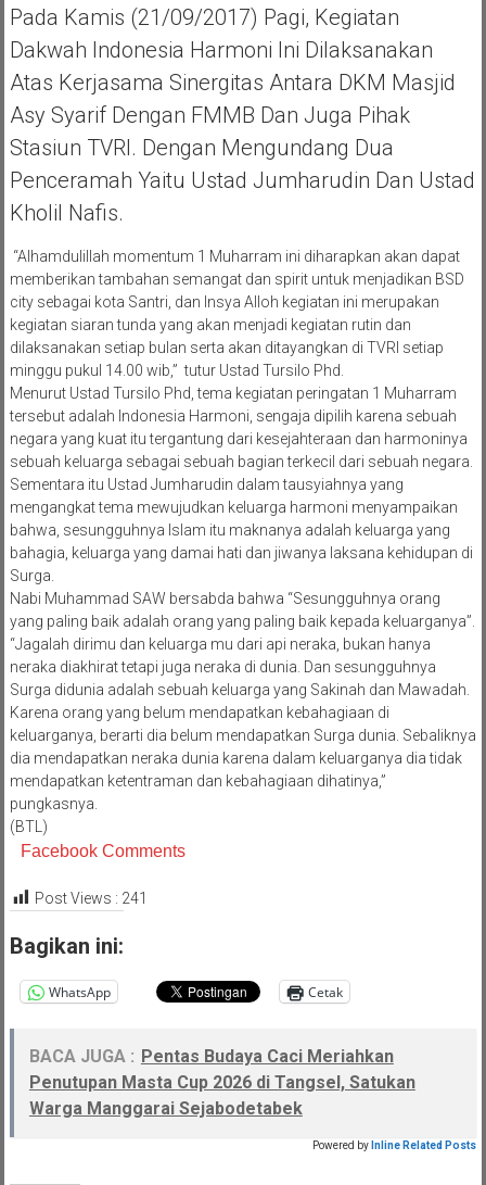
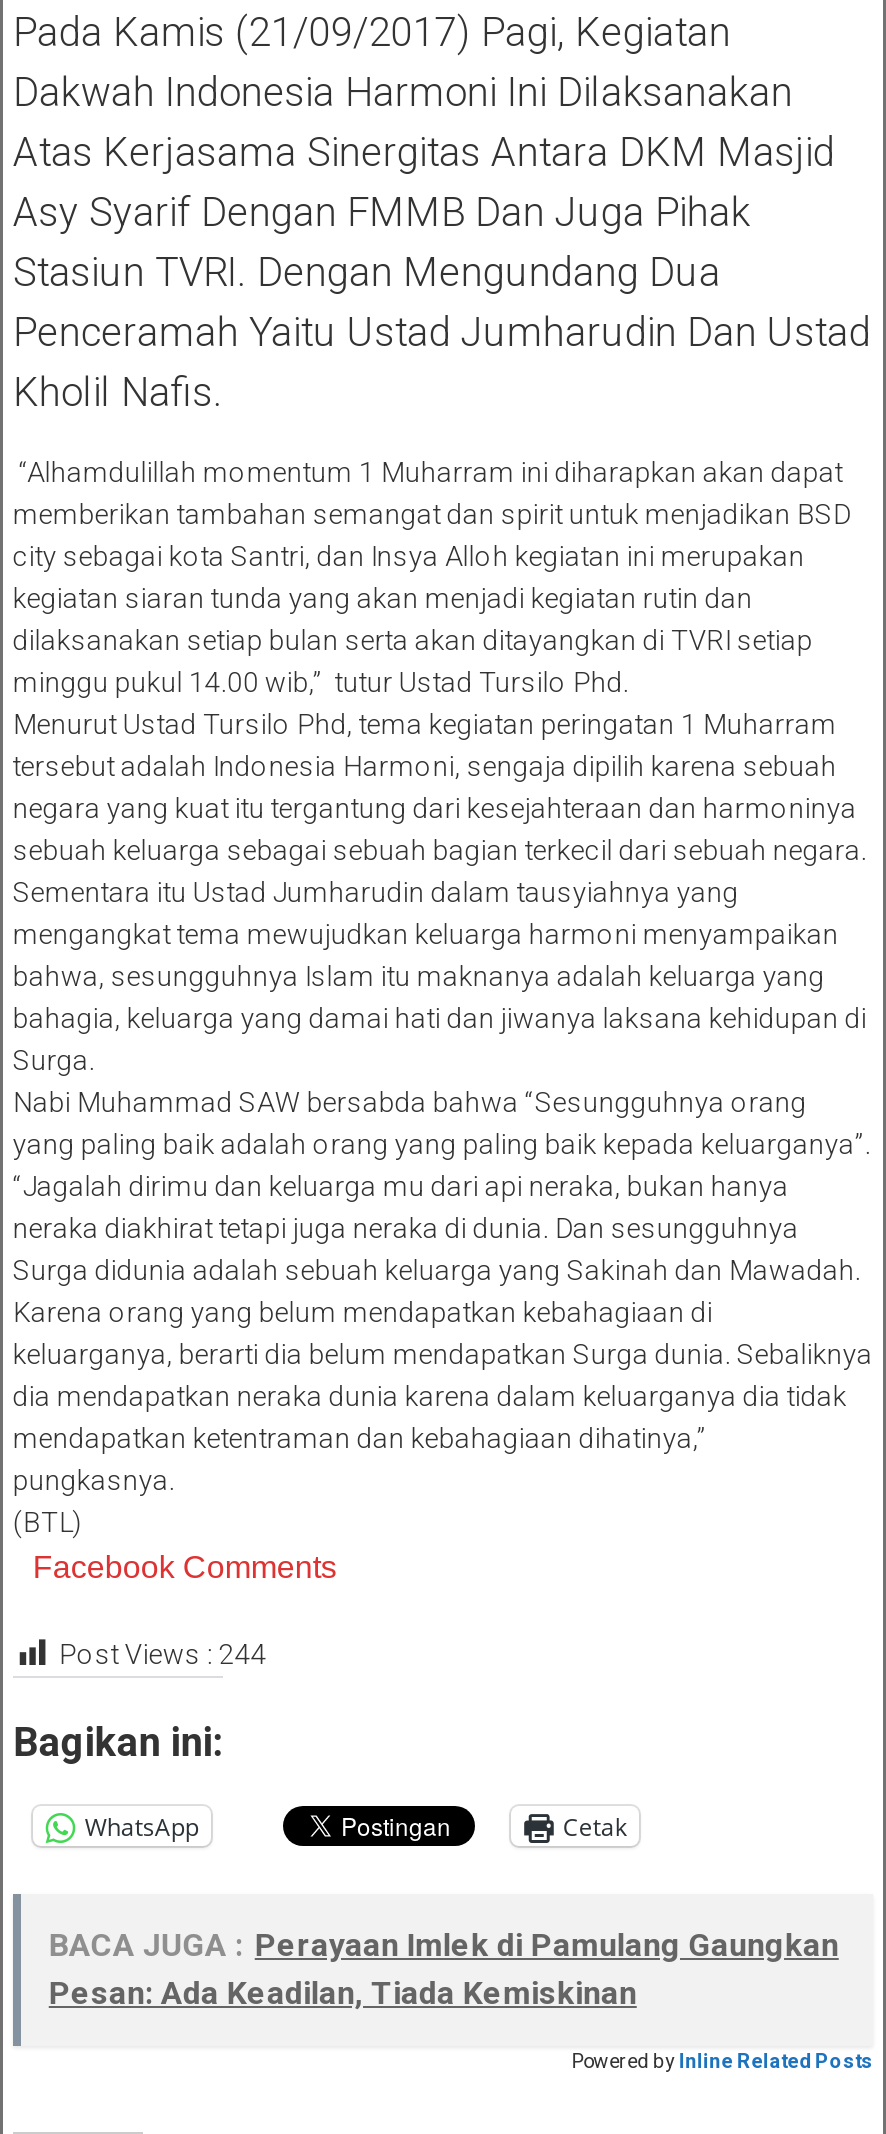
[35,890,147,907] Post Views : 241 -> [59,1638,267,1670] Post Views : 244
[29,1046,415,1119] BACA JUGA : Pentas Budaya Caci Meriahkan | Penutupan Masta Cup 2026 di Tangsel, Satukan | Warga Manggarai Sejabodetabek -> [49,1927,839,2013] BACA JUGA : Perayaan Imlek di Pamulang Gaungkan | Pesan: Ada Keadilan, Tiada Kemiskinan

